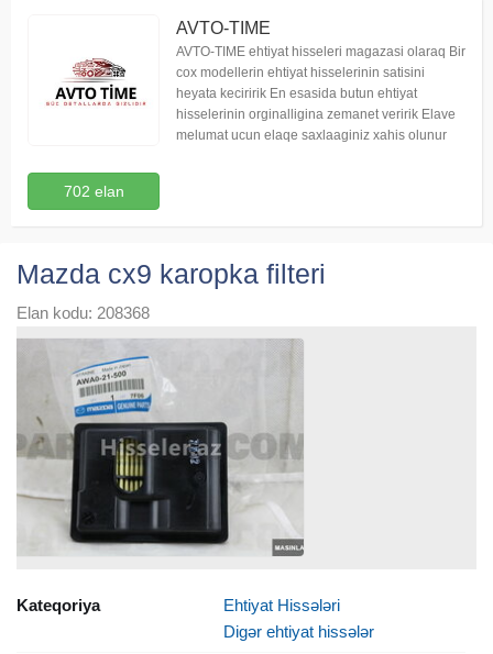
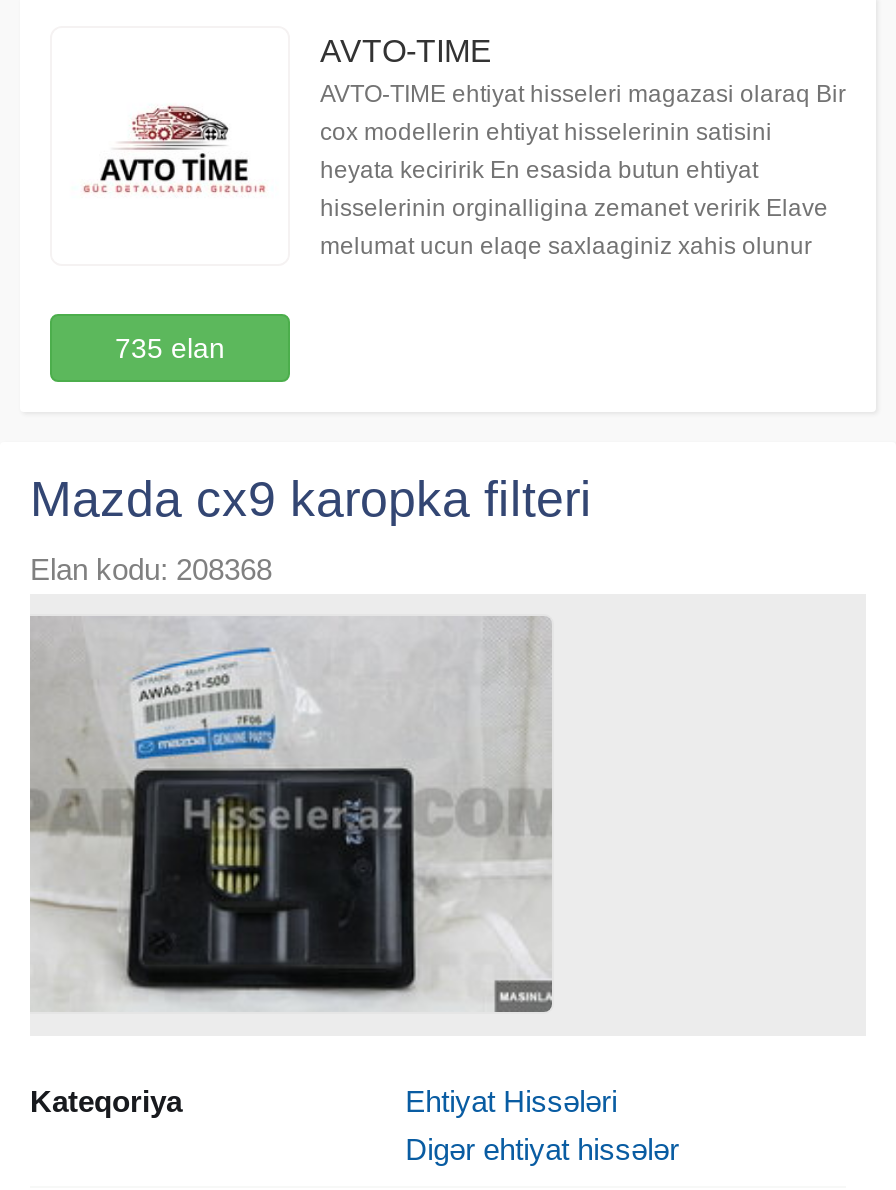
[63,183,124,200] 702 elan -> [115,333,225,365] 735 elan

